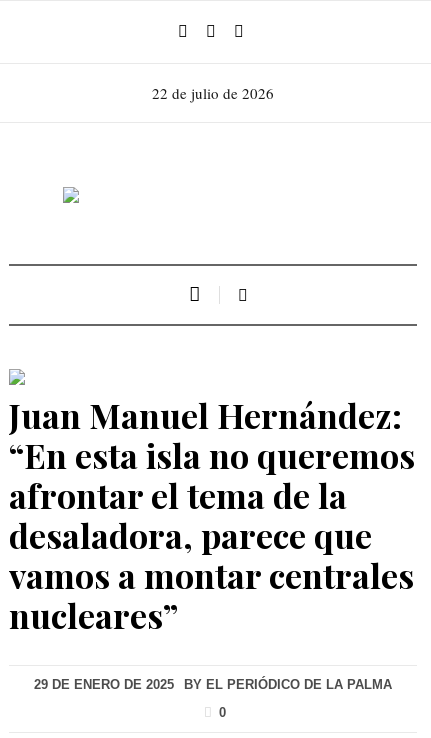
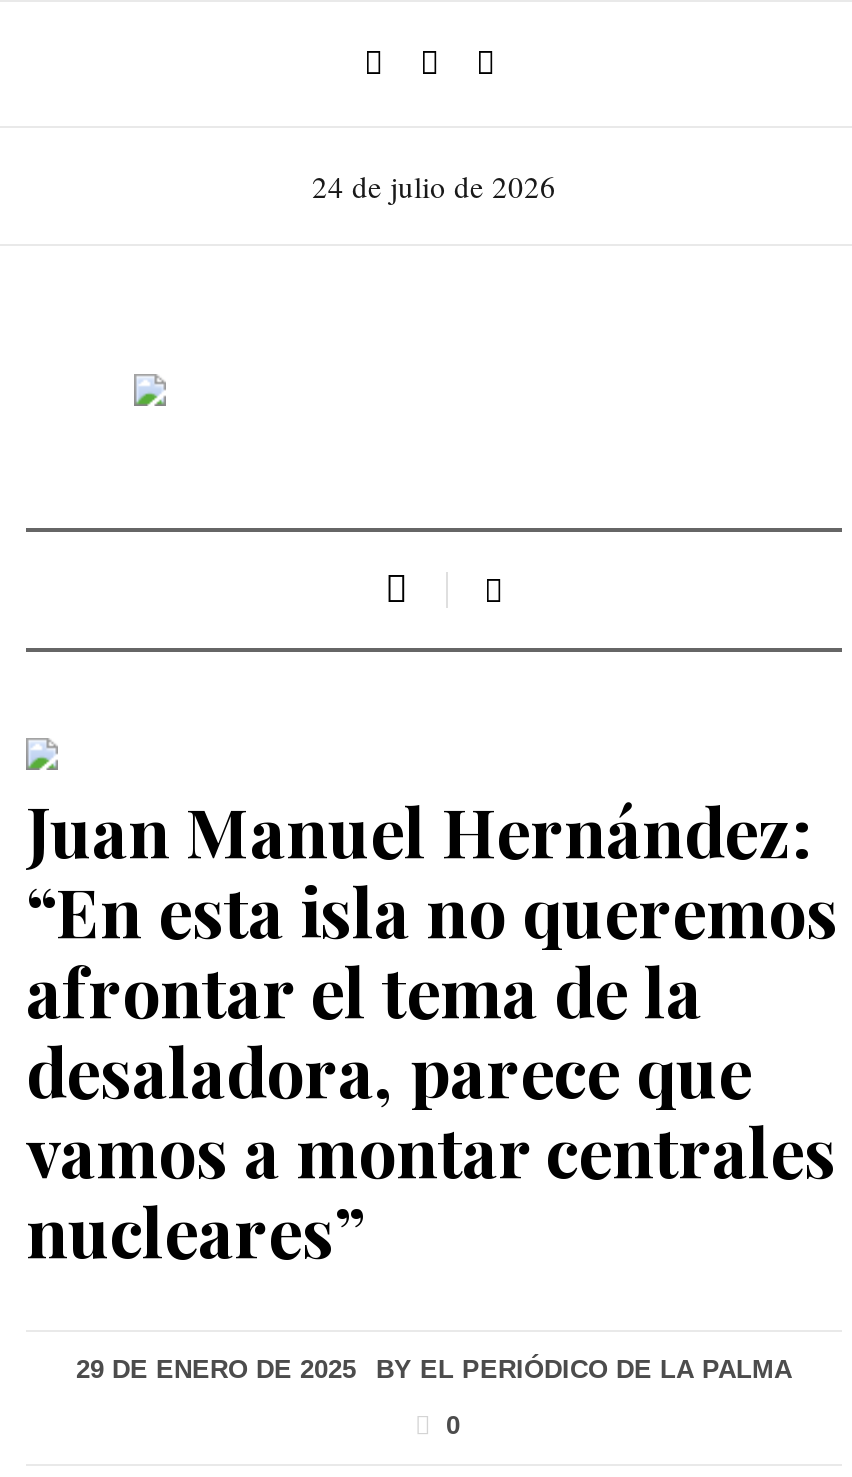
[152,83,274,103] 22 de julio de 2026 -> [312,166,556,206] 24 de julio de 2026

